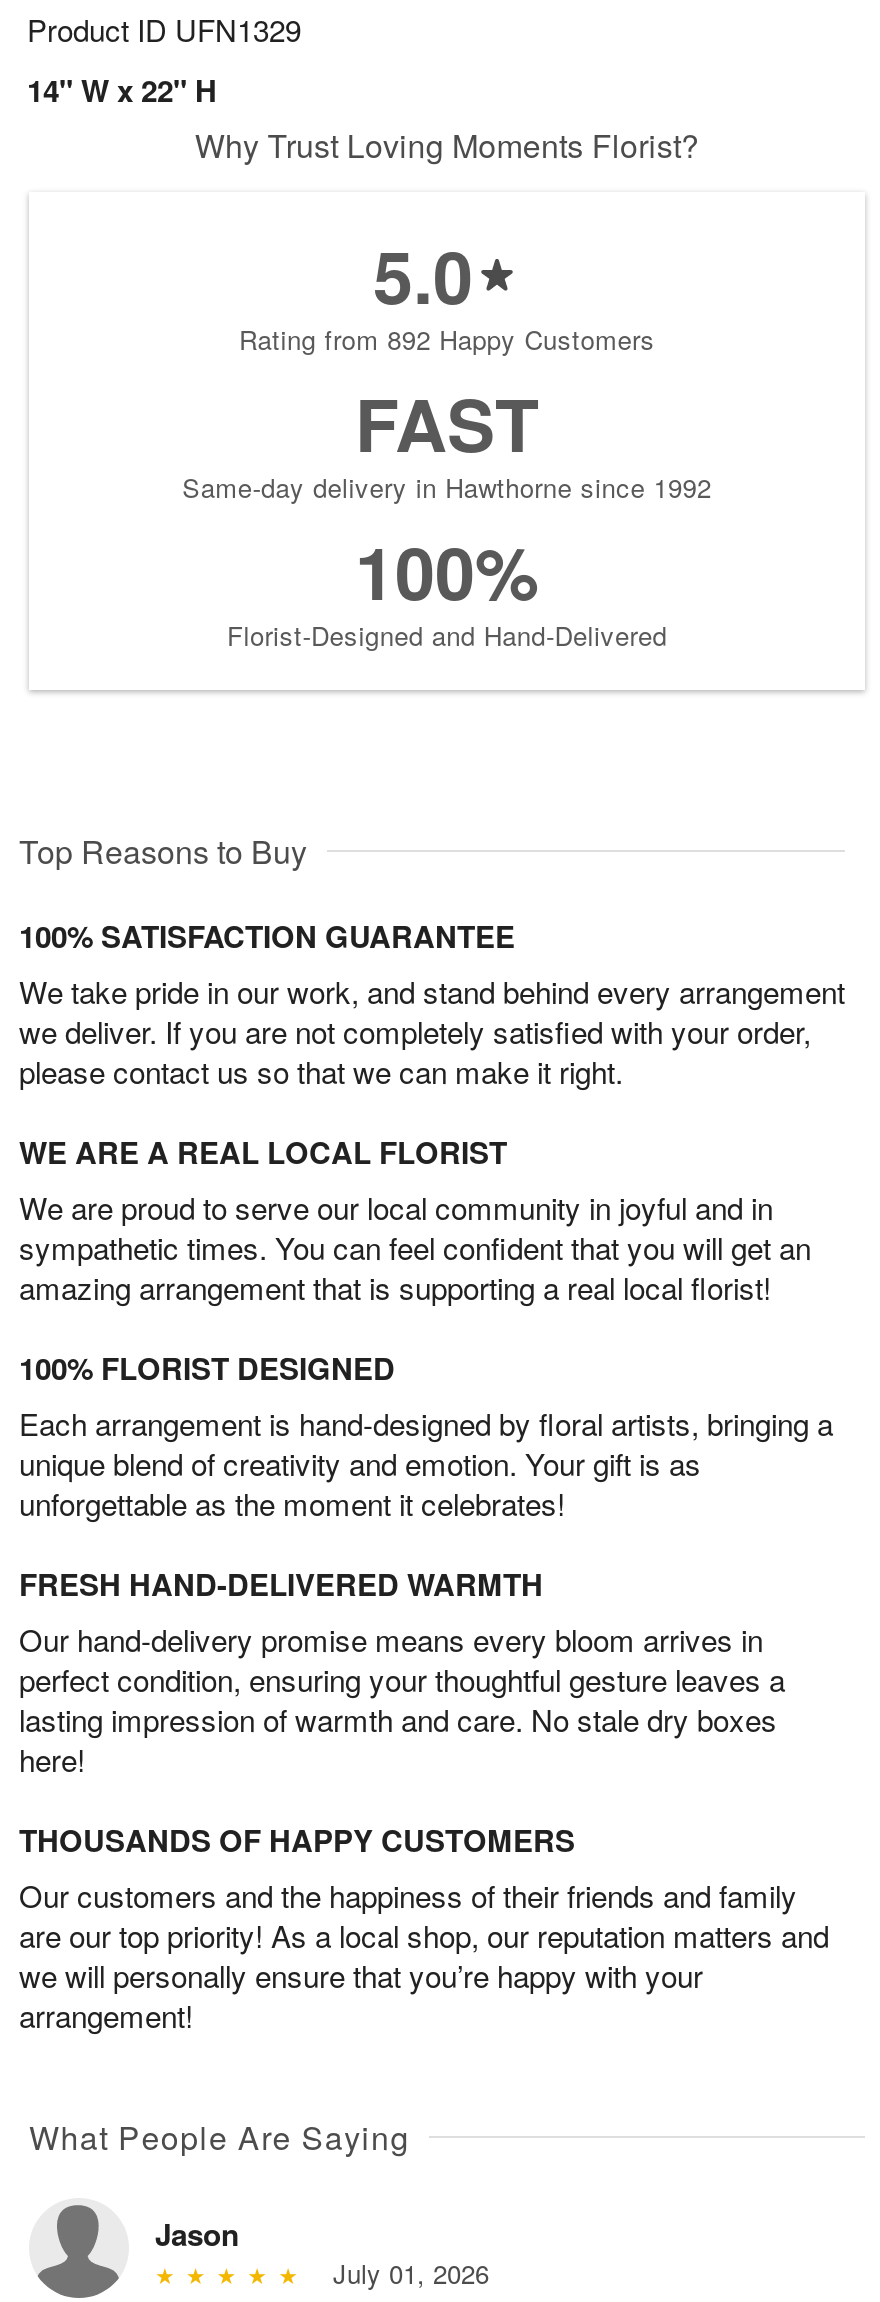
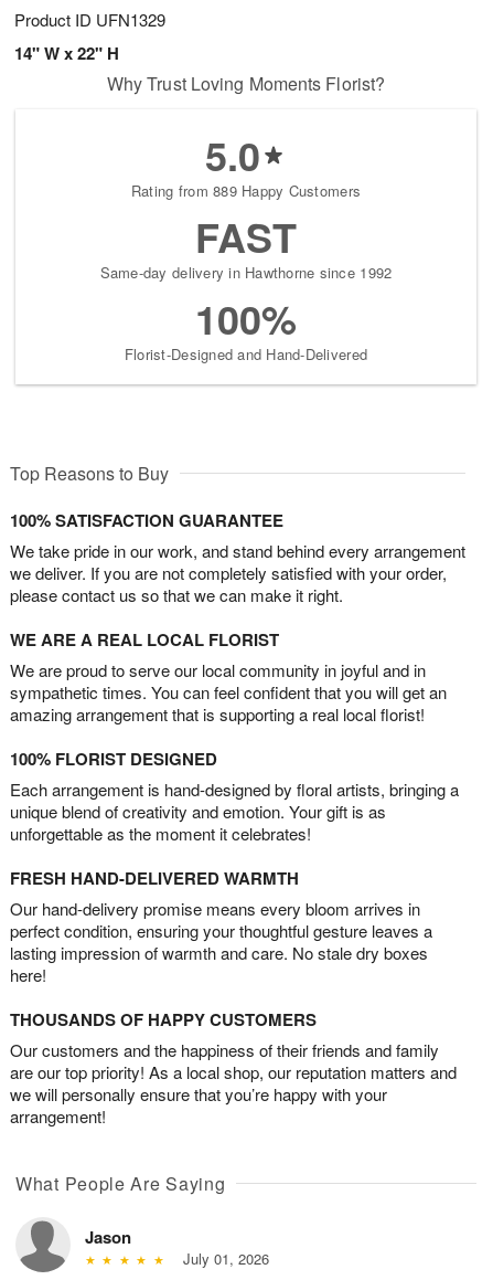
[239,321,655,359] Rating from 892 Happy Customers -> [131,180,361,201] Rating from 889 Happy Customers

